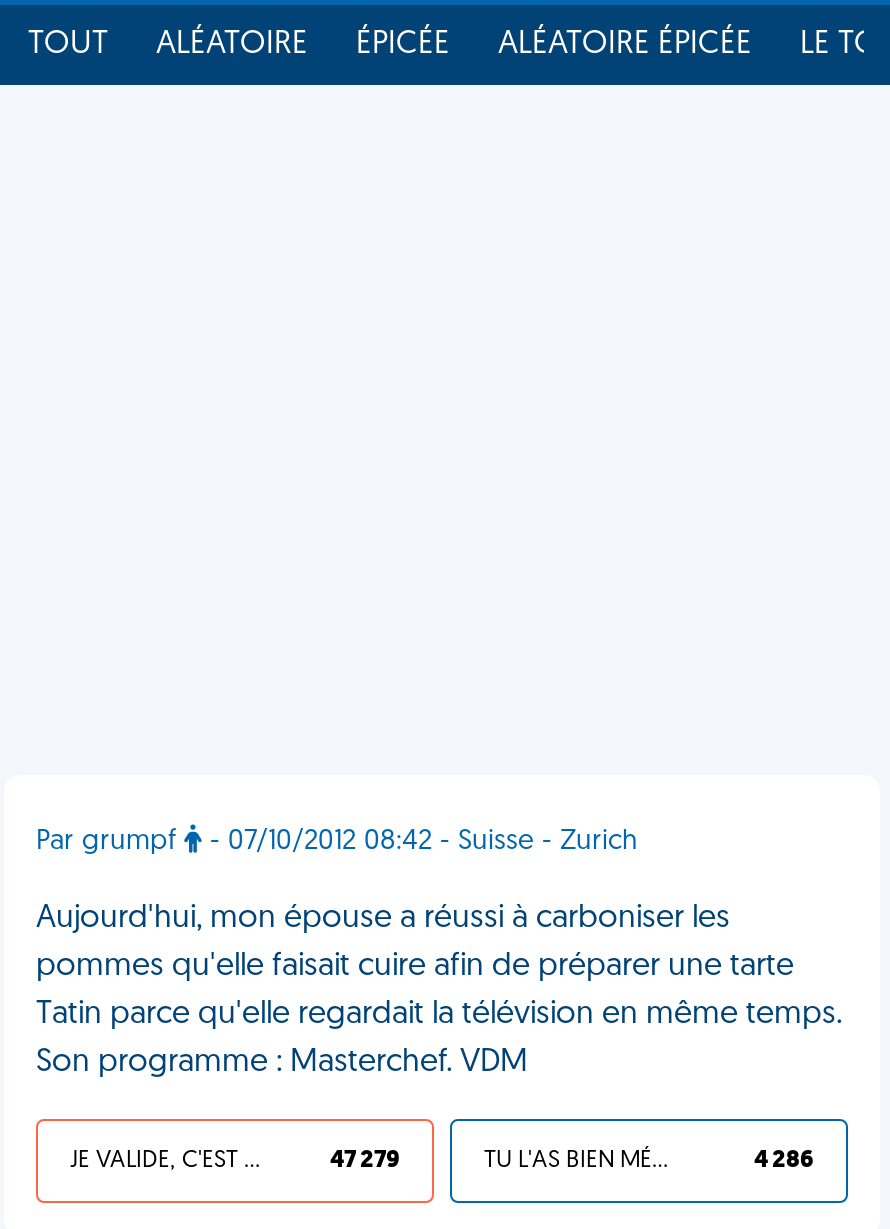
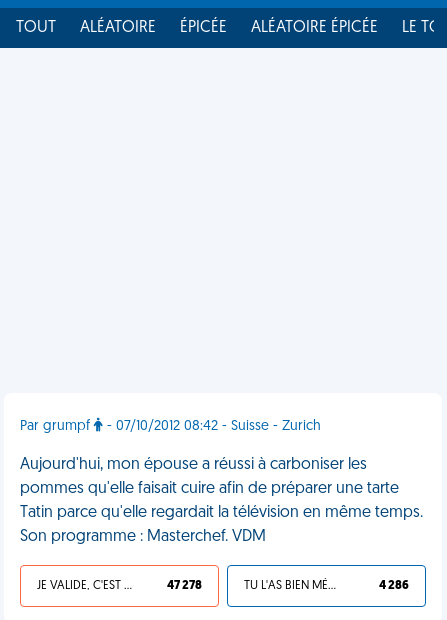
[330,1149,400,1173] 47 279 -> [167,580,202,592] 47 278

